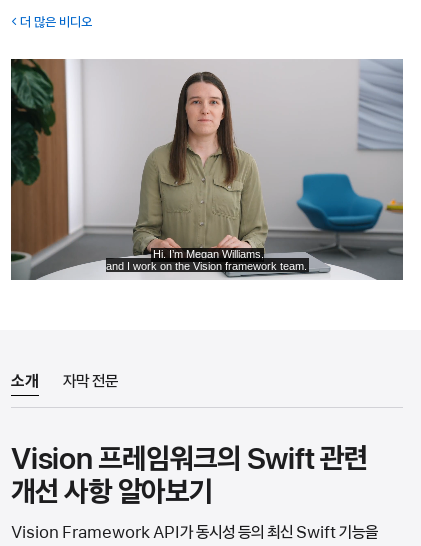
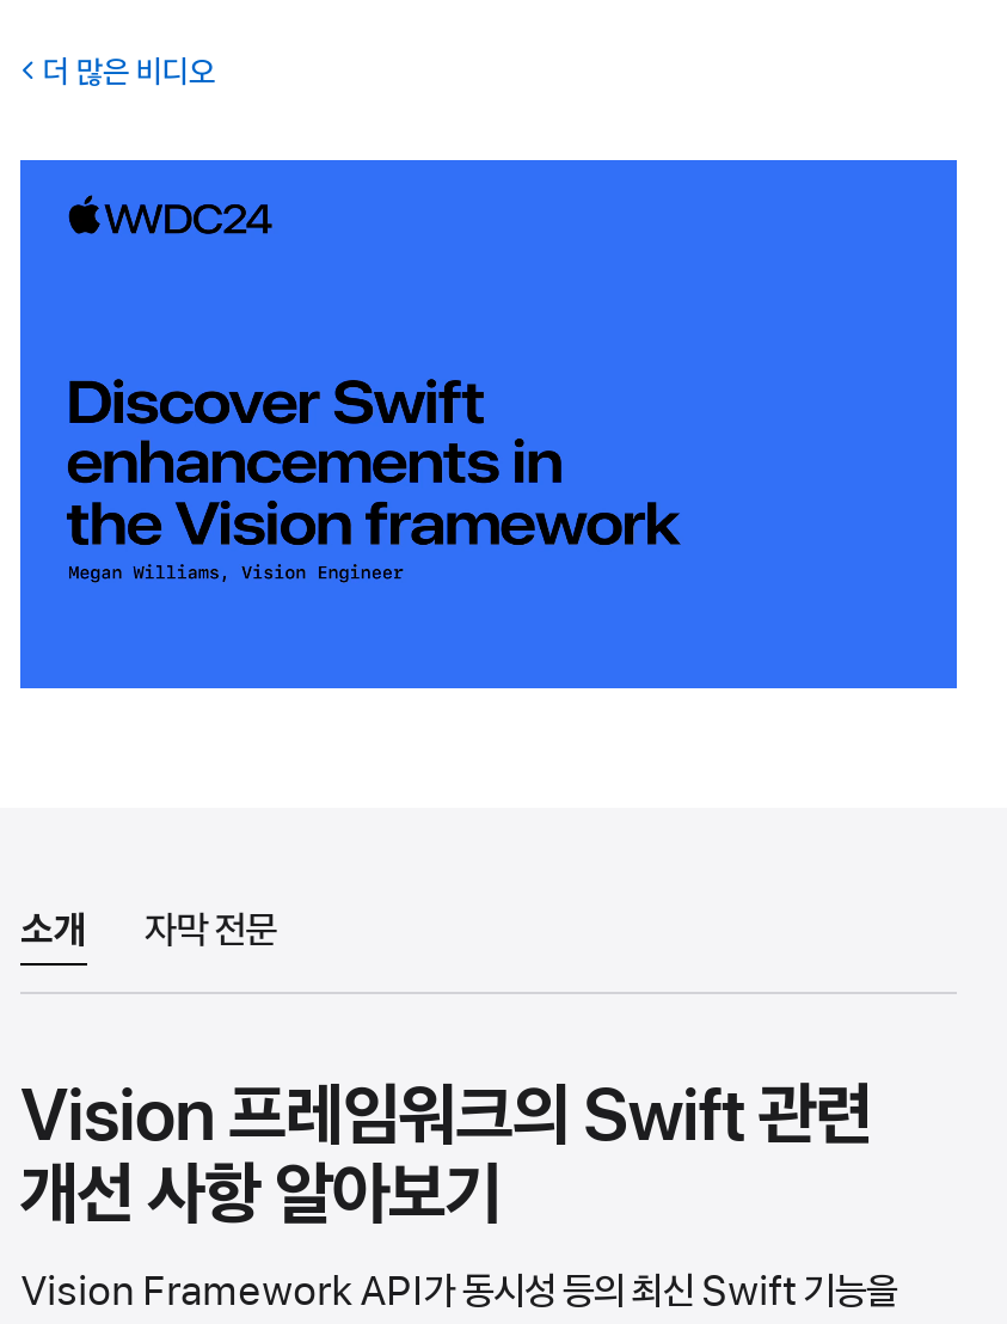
[10,58,404,281] [image] -> [18,158,959,691] [image]

